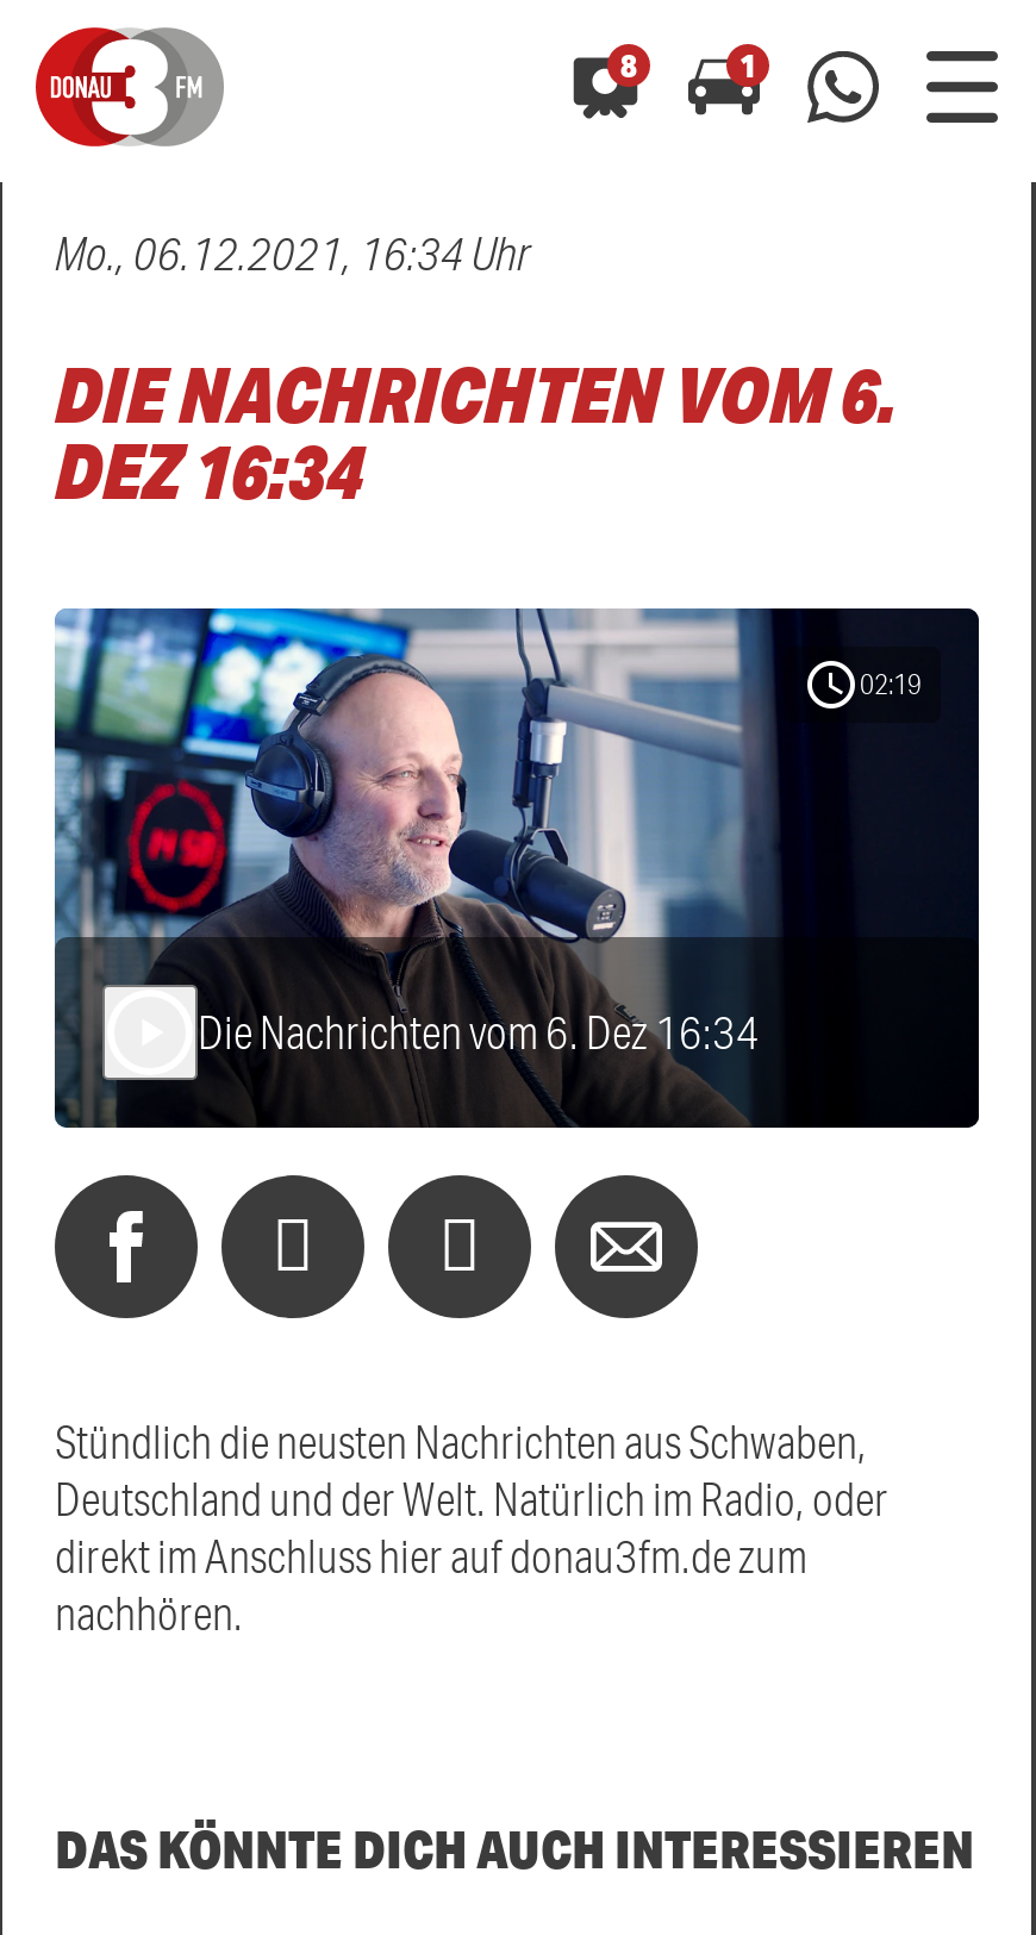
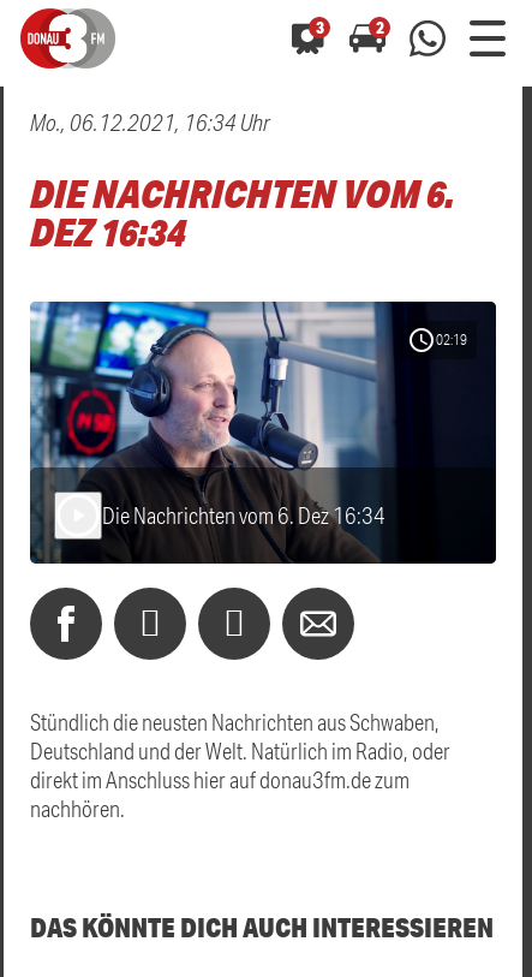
[620,44,637,87] 8 -> [315,17,324,38] 3
[739,44,756,87] 1 -> [375,17,384,38] 2

